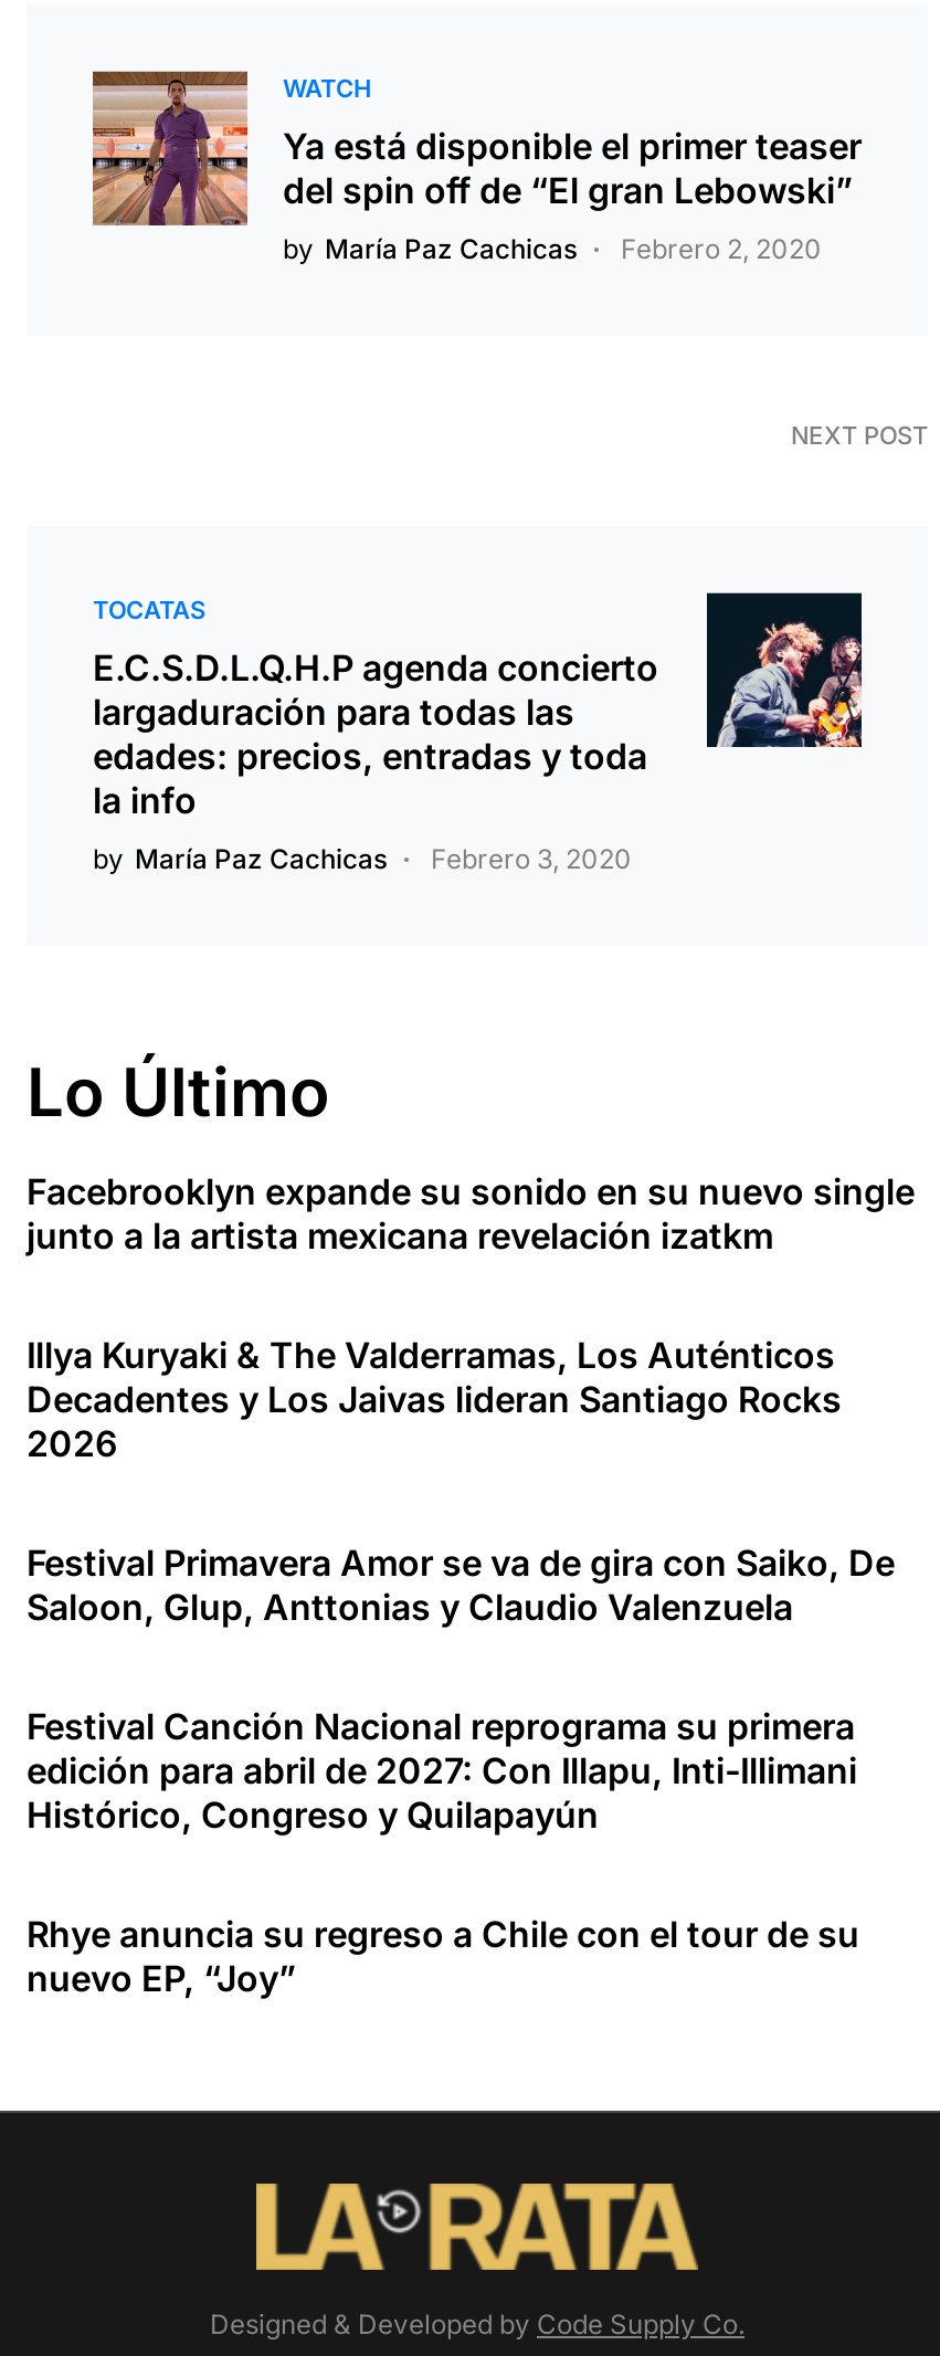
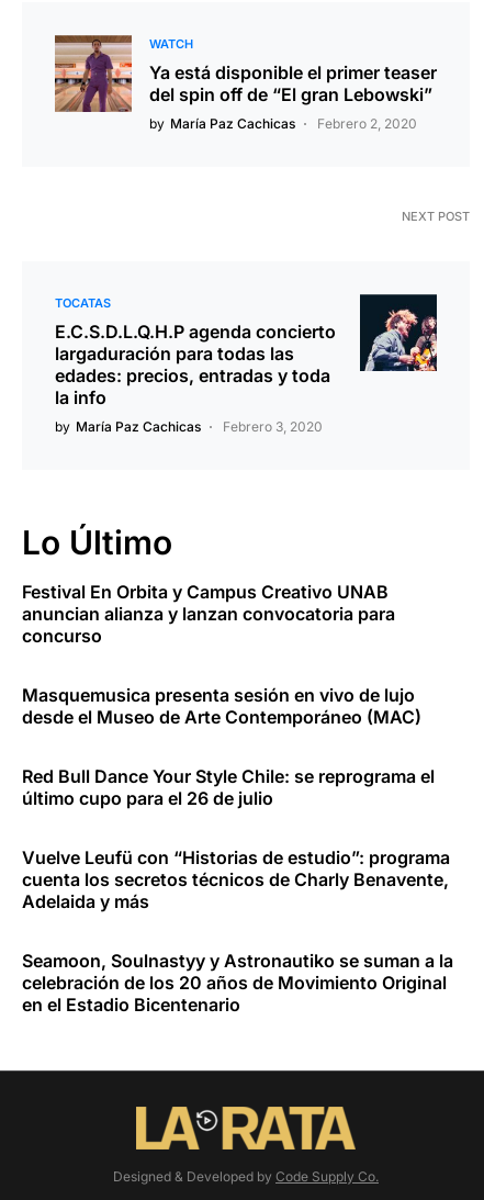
[27,1170,915,1258] Facebrooklyn expande su sonido en su nuevo single | junto a la artista mexicana revelación izatkm -> [22,581,395,647] Festival En Orbita y Campus Creativo UNAB | anuncian alianza y lanzan convocatoria para | concurso
[27,1333,842,1466] Illya Kuryaki & The Valderramas, Los Auténticos | Decadentes y Los Jaivas lideran Santiago Rocks | 2026 -> [22,684,421,728] Masquemusica presenta sesión en vivo de lujo | desde el Museo de Arte Contemporáneo (MAC)
[27,1541,895,1629] Festival Primavera Amor se va de gira con Saiko, De | Saloon, Glup, Anttonias y Claudio Valenzuela -> [22,765,435,809] Red Bull Dance Your Style Chile: se reprograma el | último cupo para el 26 de julio
[27,1704,857,1837] Festival Canción Nacional reprograma su primera | edición para abril de 2027: Con Illapu, Inti-Illimani | Histórico, Congreso y Quilapayún -> [22,847,450,913] Vuelve Leufü con “Historias de estudio”: programa | cuenta los secretos técnicos de Charly Benavente, | Adelaida y más
[27,1912,859,2001] Rhye anuncia su regreso a Chile con el tour de su | nuevo EP, “Joy” -> [22,950,453,1016] Seamoon, Soulnastyy y Astronautiko se suman a la | celebración de los 20 años de Movimiento Original | en el Estadio Bicentenario

